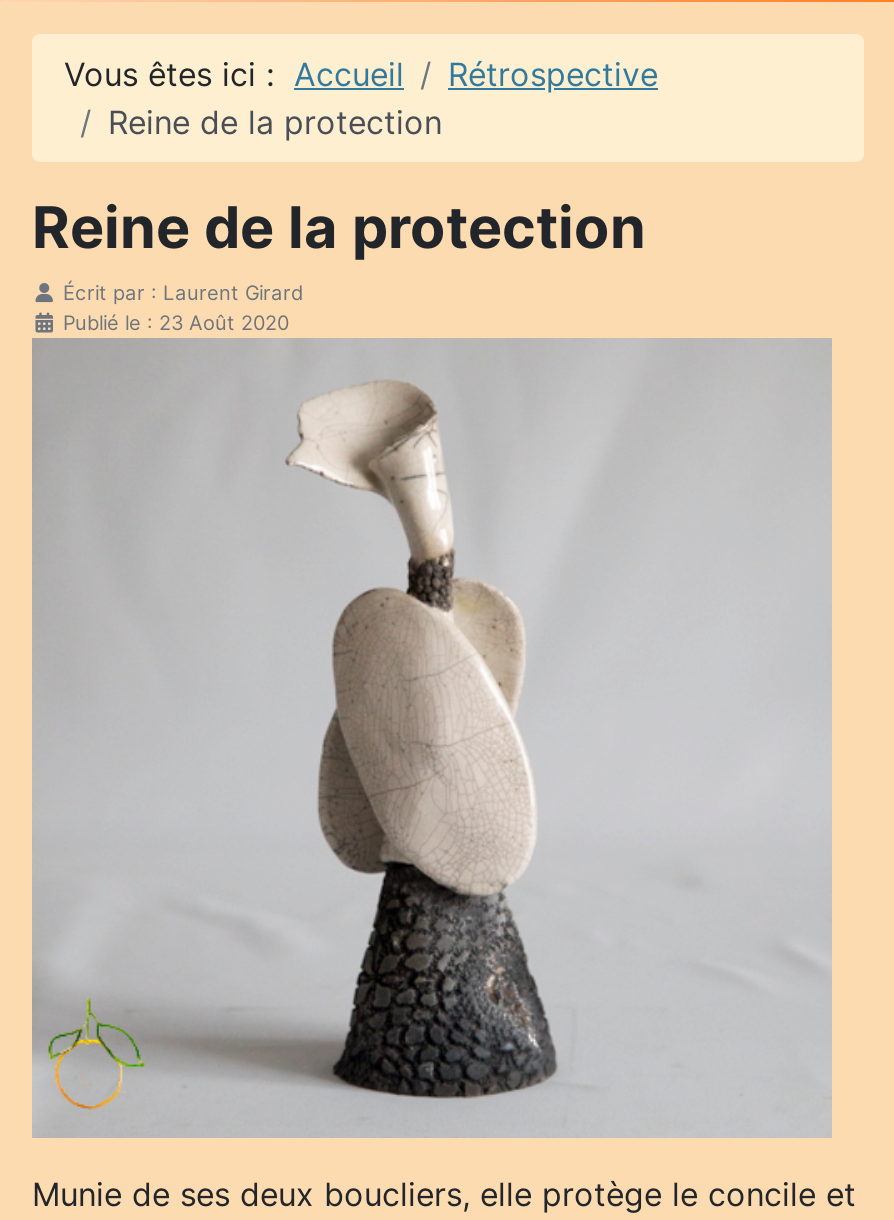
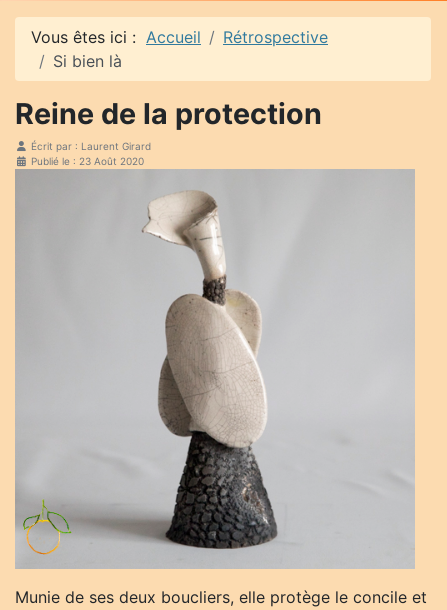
[108,103,442,143] Reine de la protection -> [53,51,122,71] Si bien là

